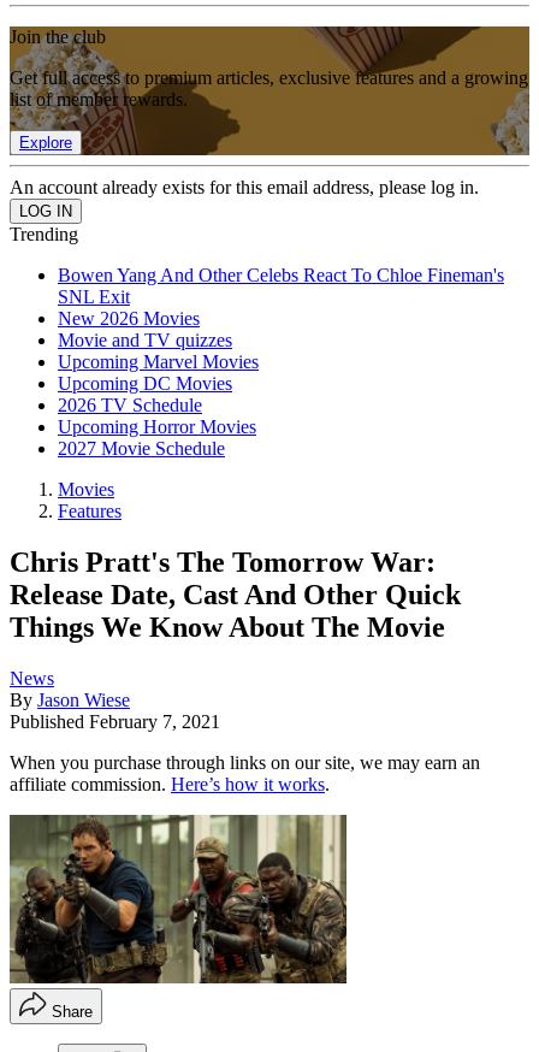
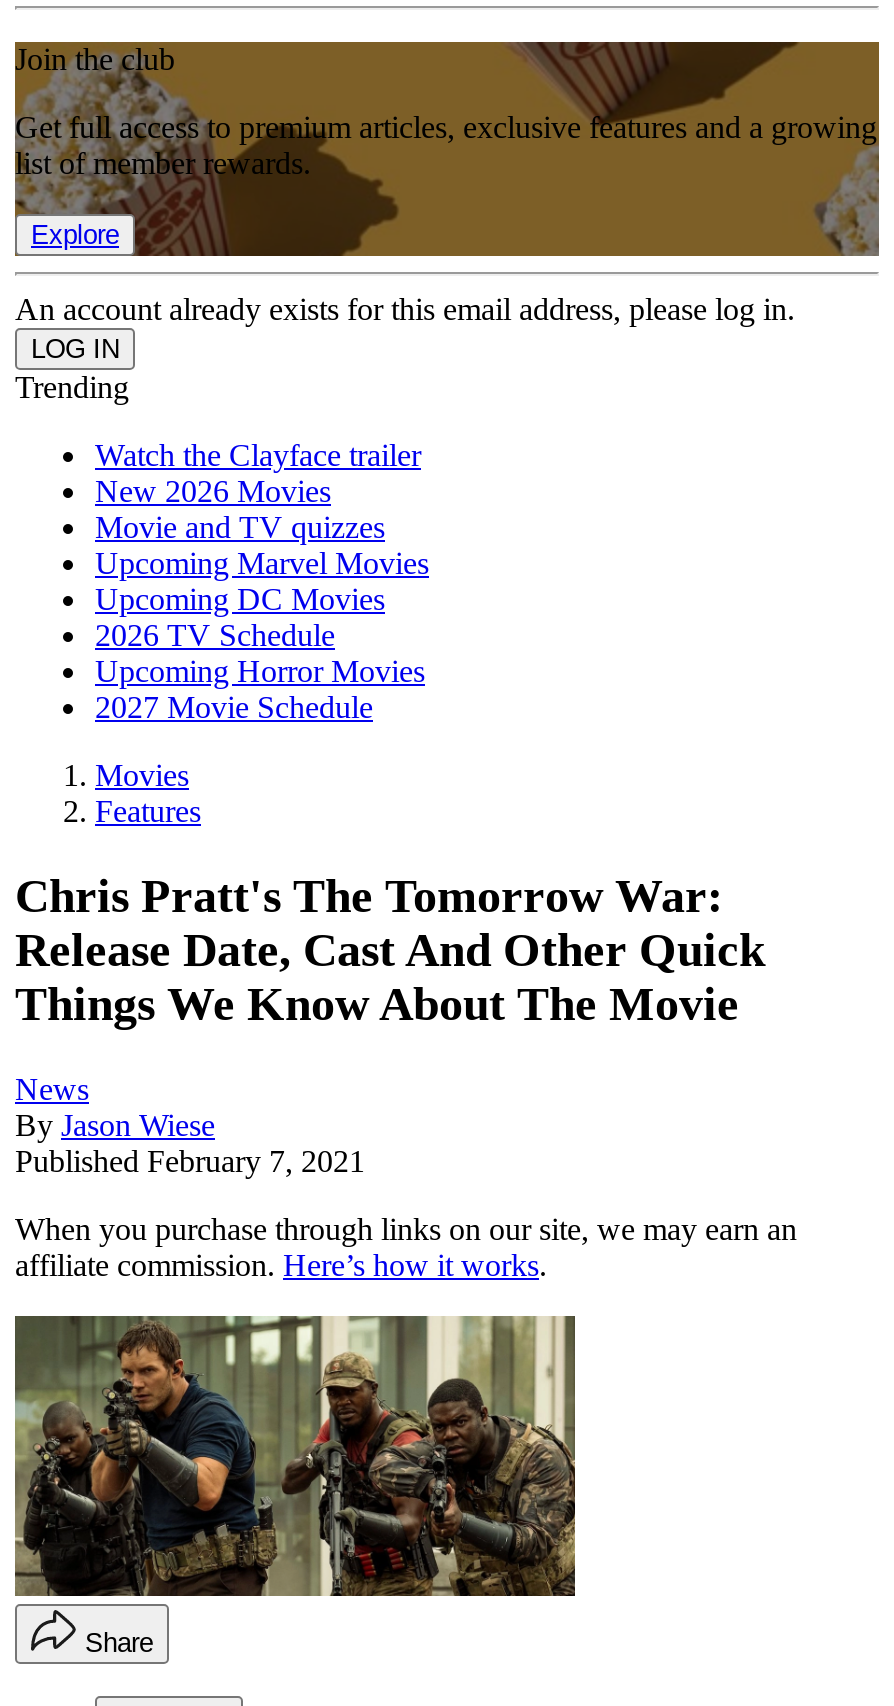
[58,265,504,307] Bowen Yang And Other Celebs React To Chloe Fineman's | SNL Exit -> [95,438,421,472] Watch the Clayface trailer

